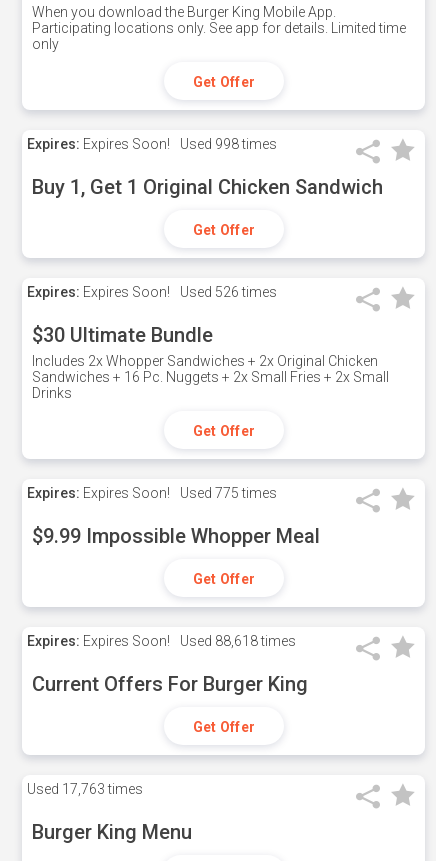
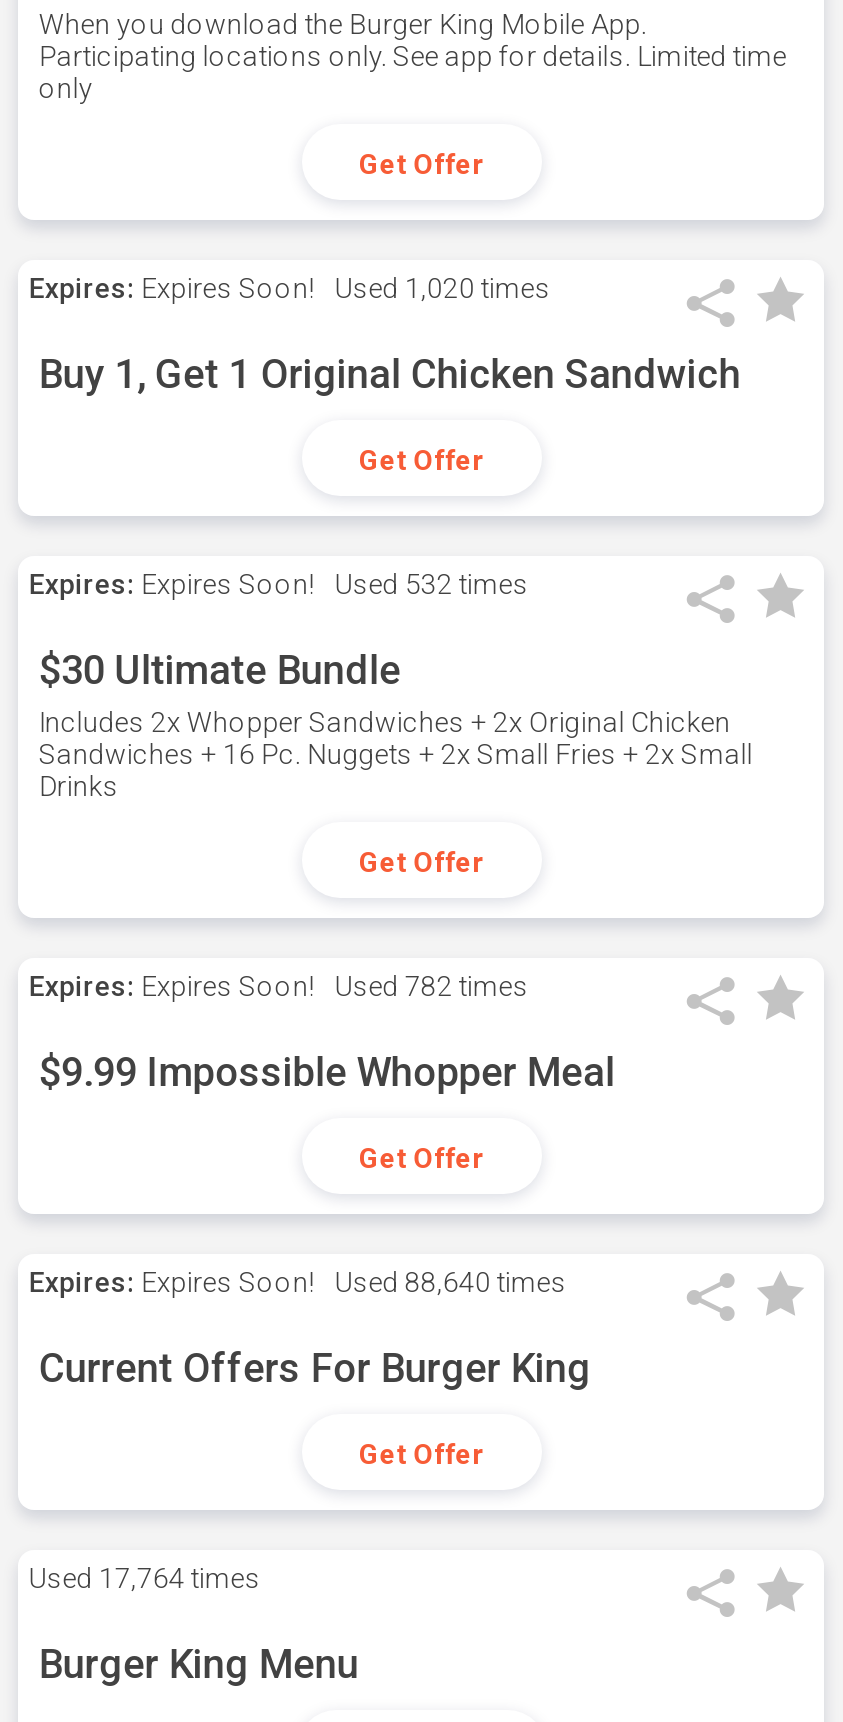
[27,136,277,152] Expires: Expires Soon! Used 998 times -> [29,272,551,304] Expires: Expires Soon! Used 1,020 times
[27,284,277,300] Expires: Expires Soon! Used 526 times -> [29,568,529,600] Expires: Expires Soon! Used 532 times
[27,485,277,501] Expires: Expires Soon! Used 775 times -> [29,970,529,1002] Expires: Expires Soon! Used 782 times
[27,633,296,649] Expires: Expires Soon! Used 88,618 times -> [29,1266,567,1298] Expires: Expires Soon! Used 88,640 times
[27,781,143,797] Used 17,763 times -> [29,1562,261,1594] Used 17,764 times

